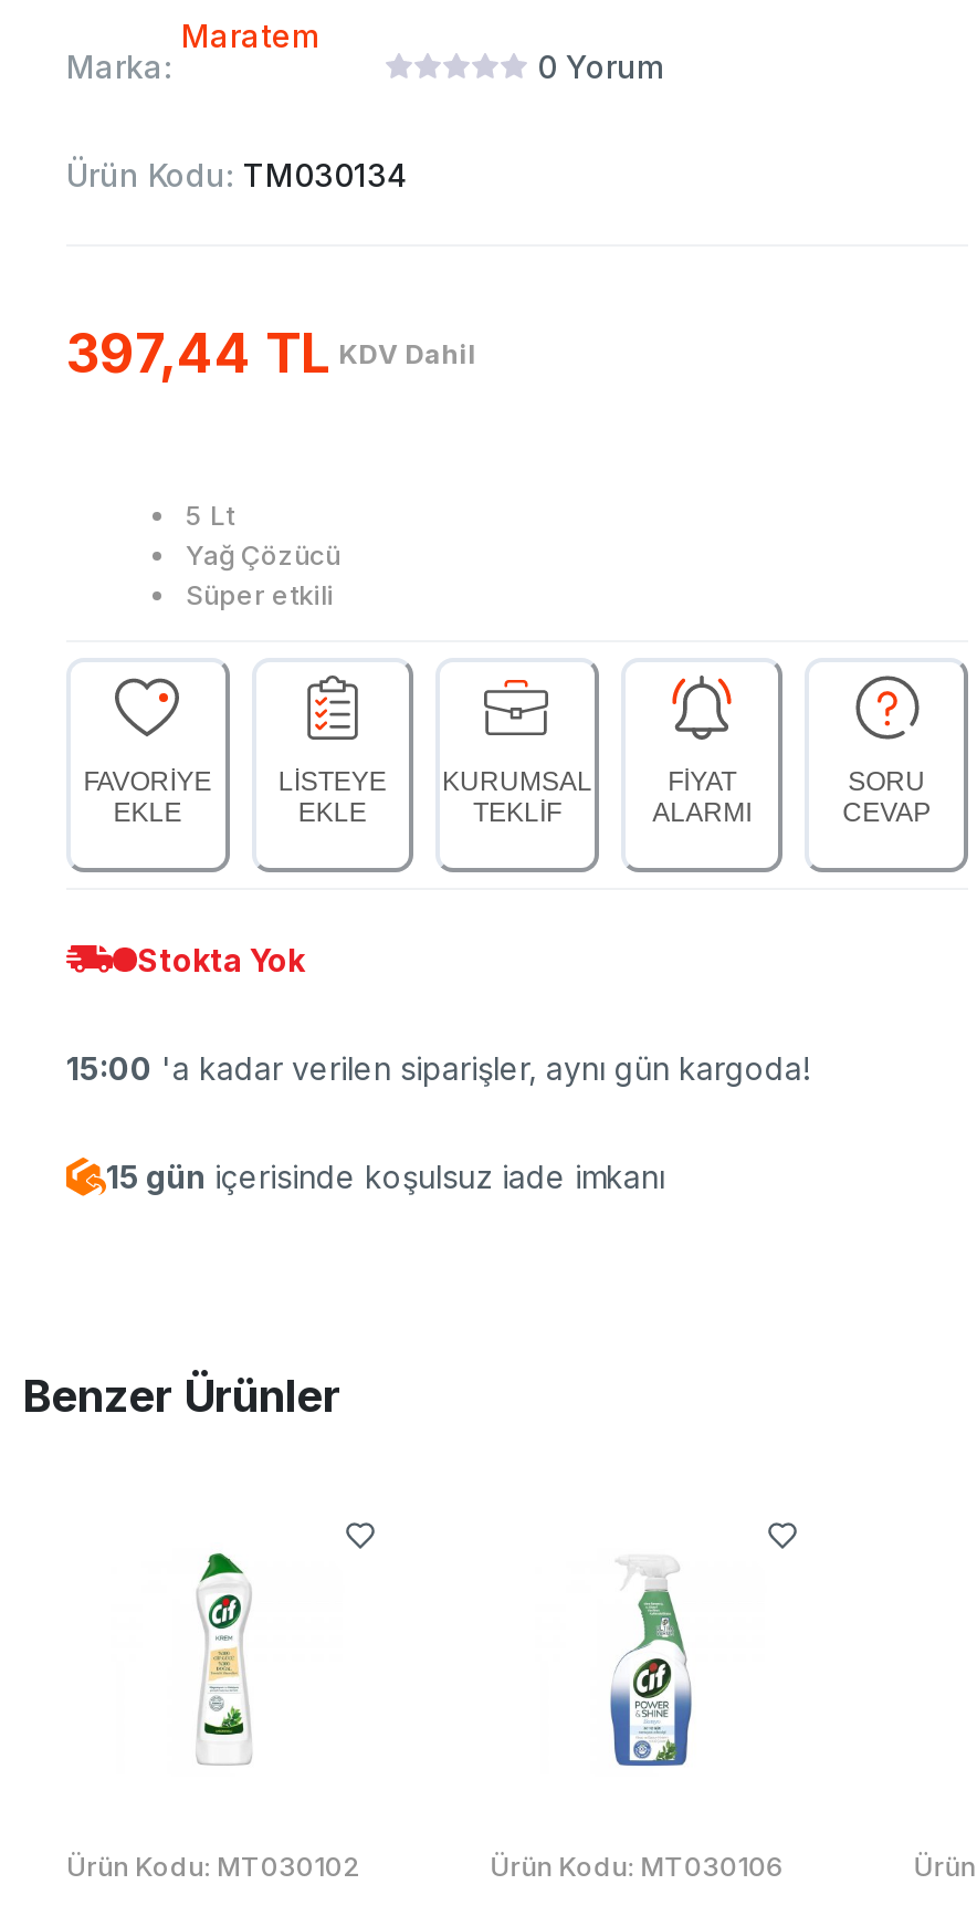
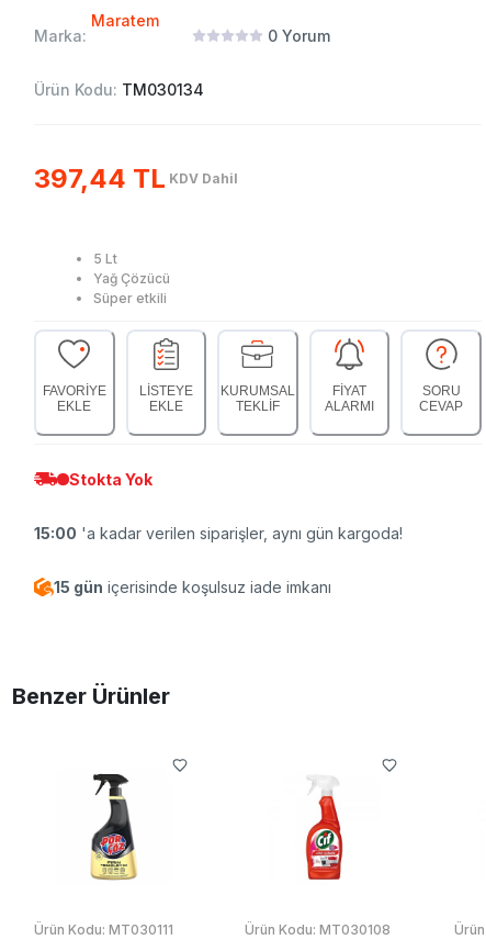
[66,1551,360,1882] [image] | Ürün Kodu: MT030102 -> [34,773,173,938] [image] | Ürün Kodu: MT030111
[490,1569,784,1882] [image] | Ürün Kodu: MT030106 -> [244,793,390,938] [image] | Ürün Kodu: MT030108

